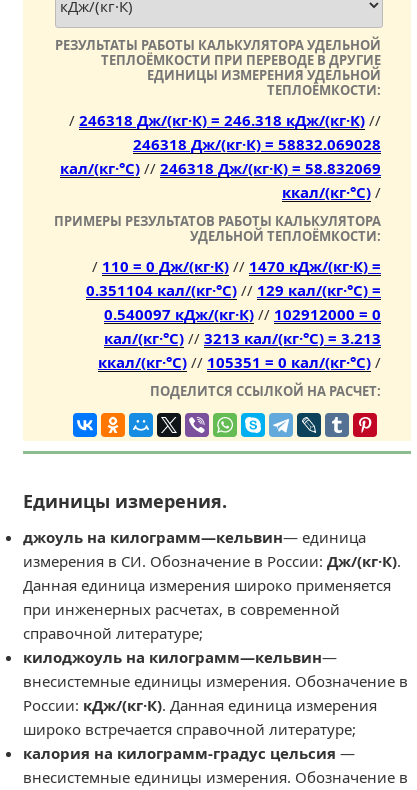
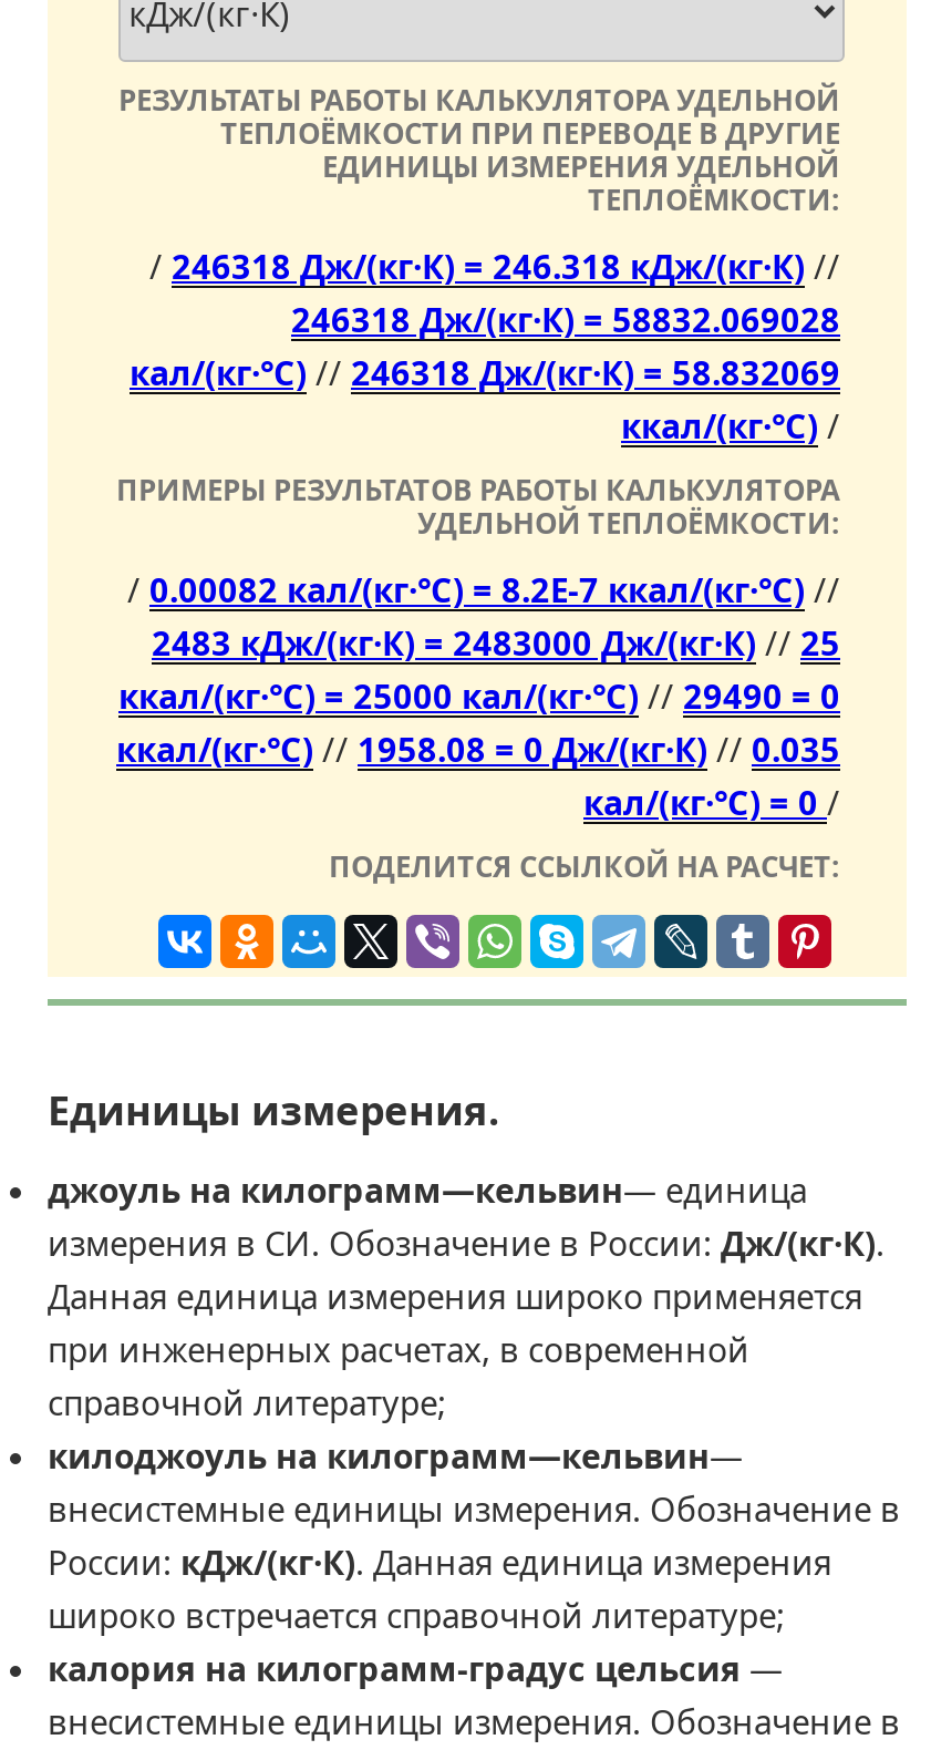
[86,256,381,372] / 110 = 0 Дж/(кг·К) // 1470 кДж/(кг·К) = | 0.351104 кал/(кг·°C) // 129 кал/(кг·°C) = | 0.540097 кДж/(кг·К) // 102912000 = 0 | кал/(кг·°C) // 3213 кал/(кг·°C) = 3.213 | ккал/(кг·°C) // 105351 = 0 кал/(кг·°C) / -> [116,567,840,824] / 0.00082 кал/(кг·°C) = 8.2E-7 ккал/(кг·°C) // | 2483 кДж/(кг·К) = 2483000 Дж/(кг·К) // 25 | ккал/(кг·°C) = 25000 кал/(кг·°C) // 29490 = 0 | ккал/(кг·°C) // 1958.08 = 0 Дж/(кг·К) // 0.035 | кал/(кг·°C) = 0 /

